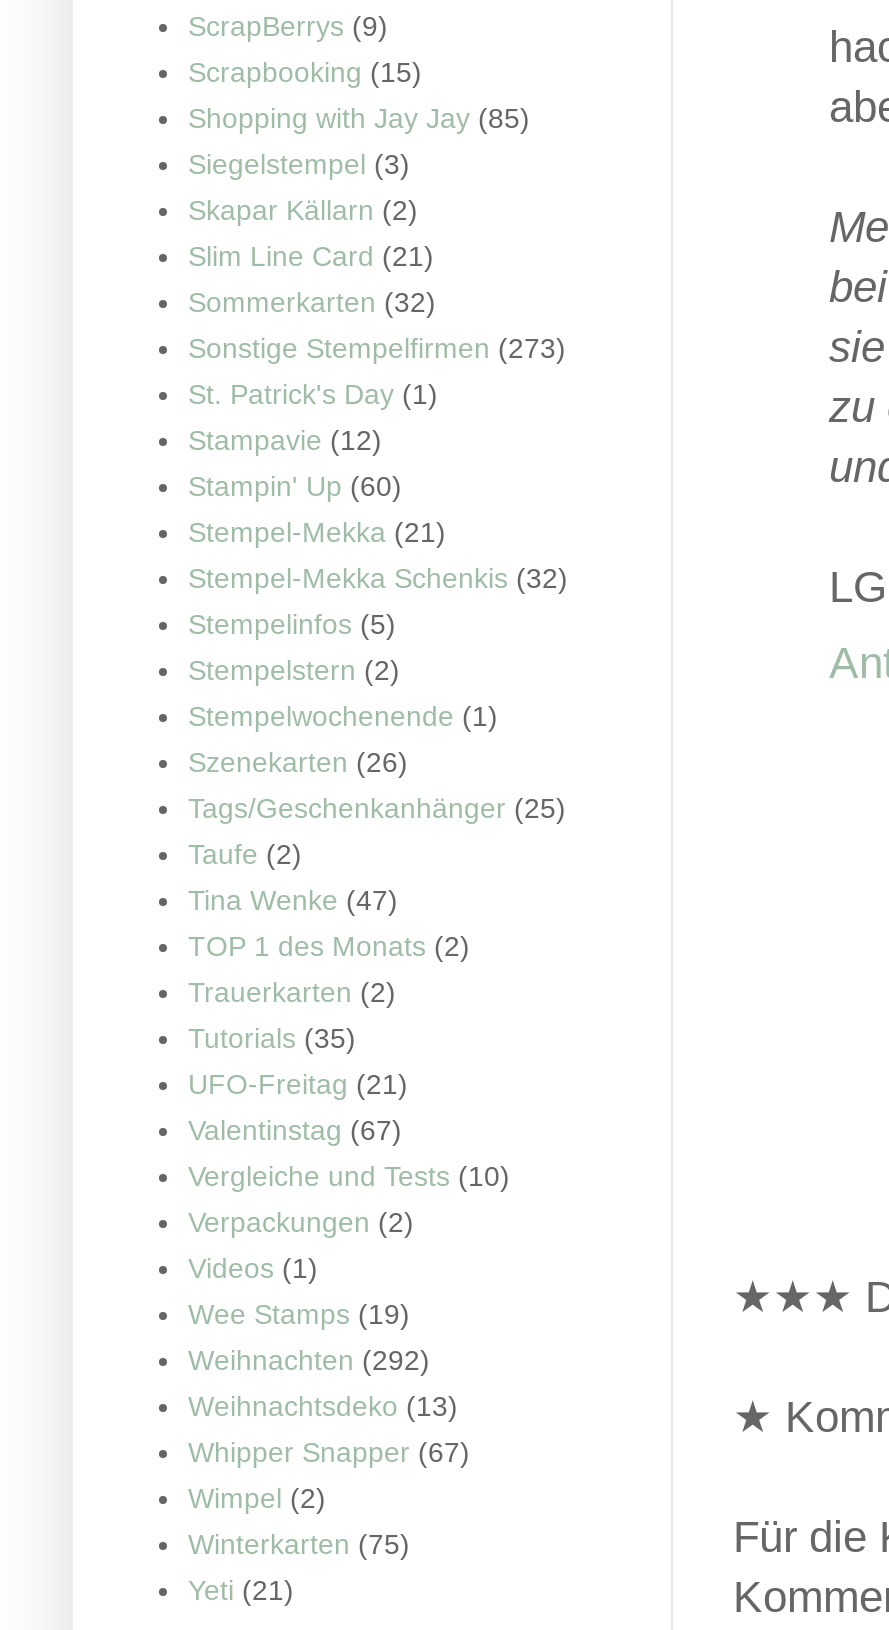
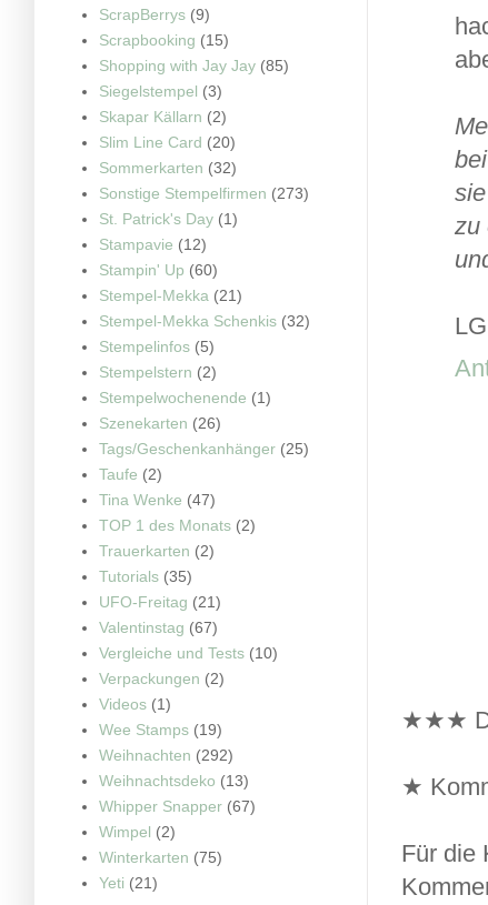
[188,240,434,272] Slim Line Card (21) -> [98,133,235,151] Slim Line Card (20)

